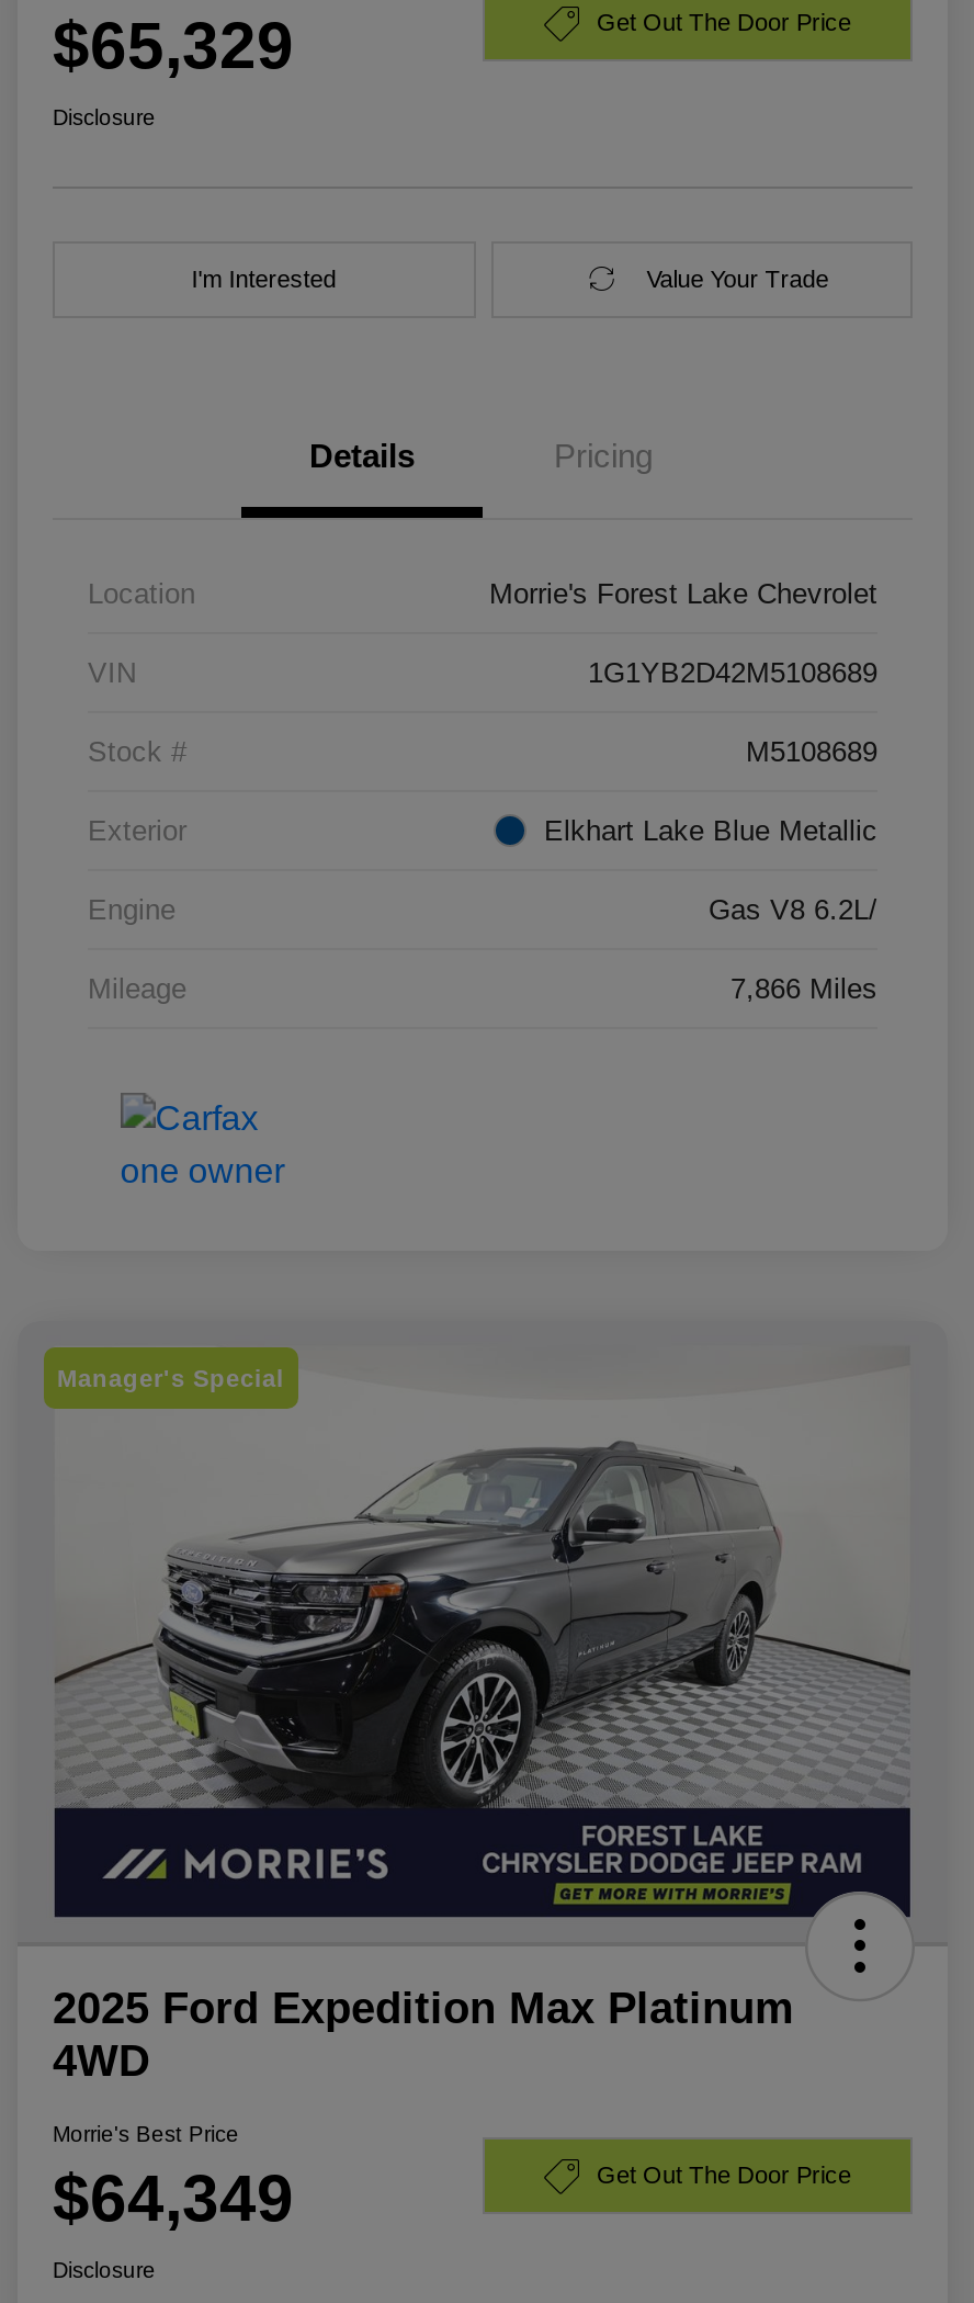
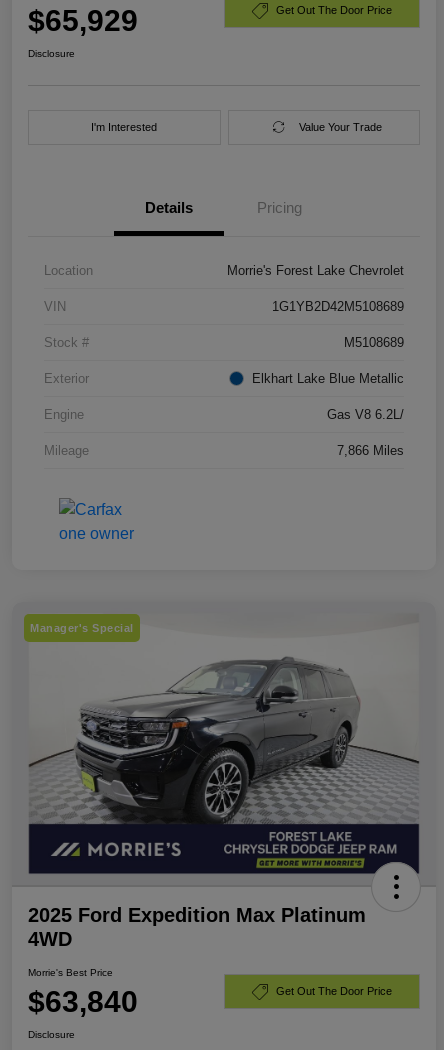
[53,9,294,81] $65,329 -> [28,4,138,37] $65,929
[53,2161,294,2233] $64,349 -> [28,985,138,1018] $63,840

